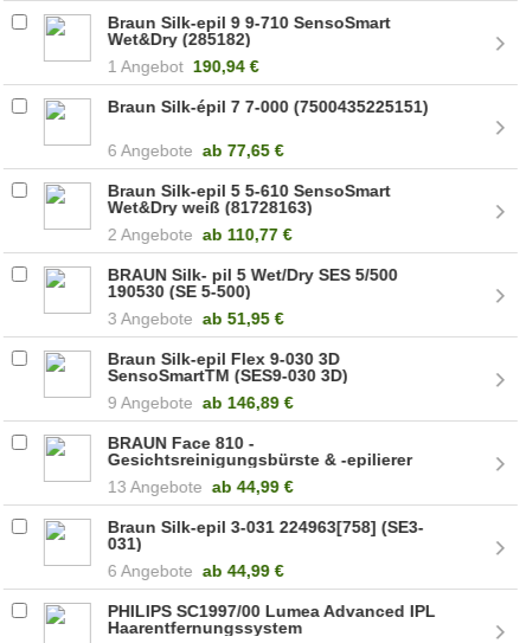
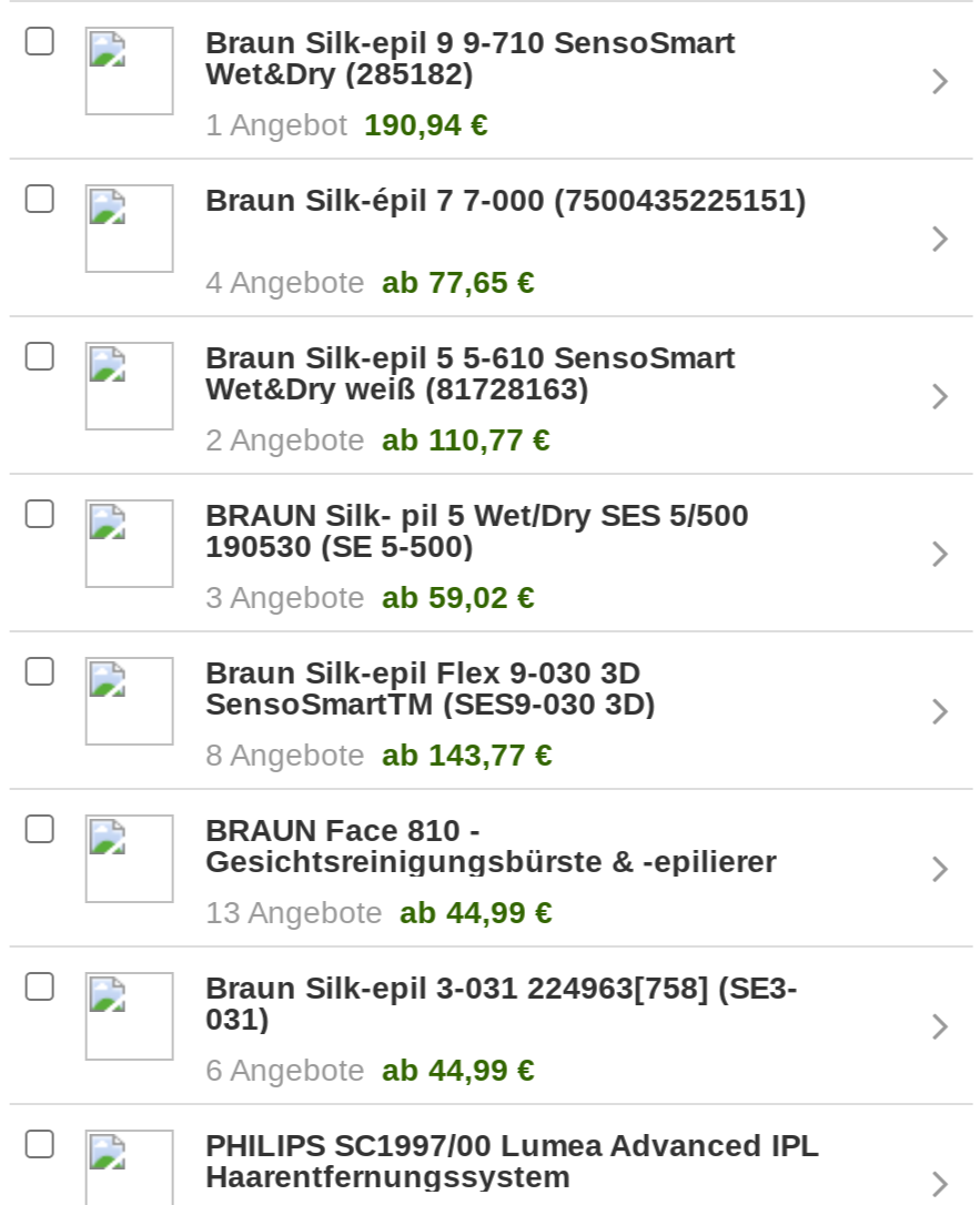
[108,140,284,159] 6 Angebote ab 77,65 € -> [205,263,535,299] 4 Angebote ab 77,65 €
[108,309,284,328] 3 Angebote ab 51,95 € -> [205,578,535,614] 3 Angebote ab 59,02 €
[108,393,293,412] 9 Angebote ab 146,89 € -> [205,736,553,771] 8 Angebote ab 143,77 €

